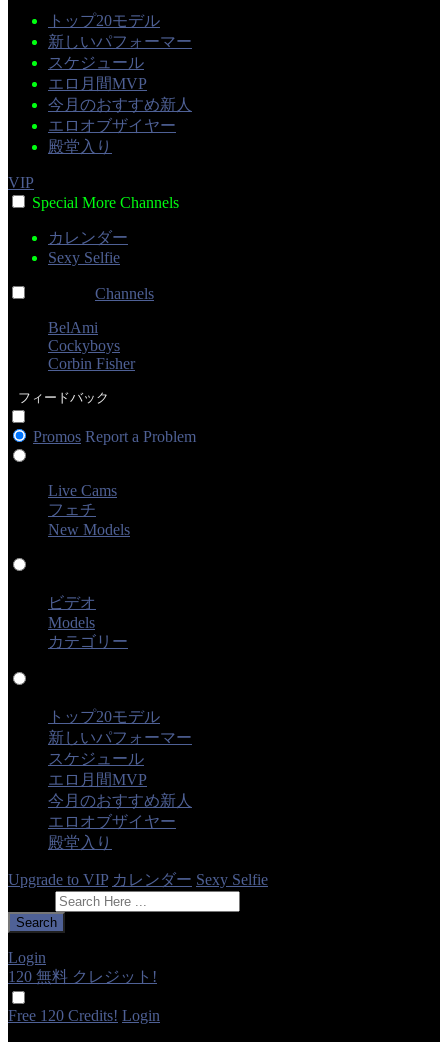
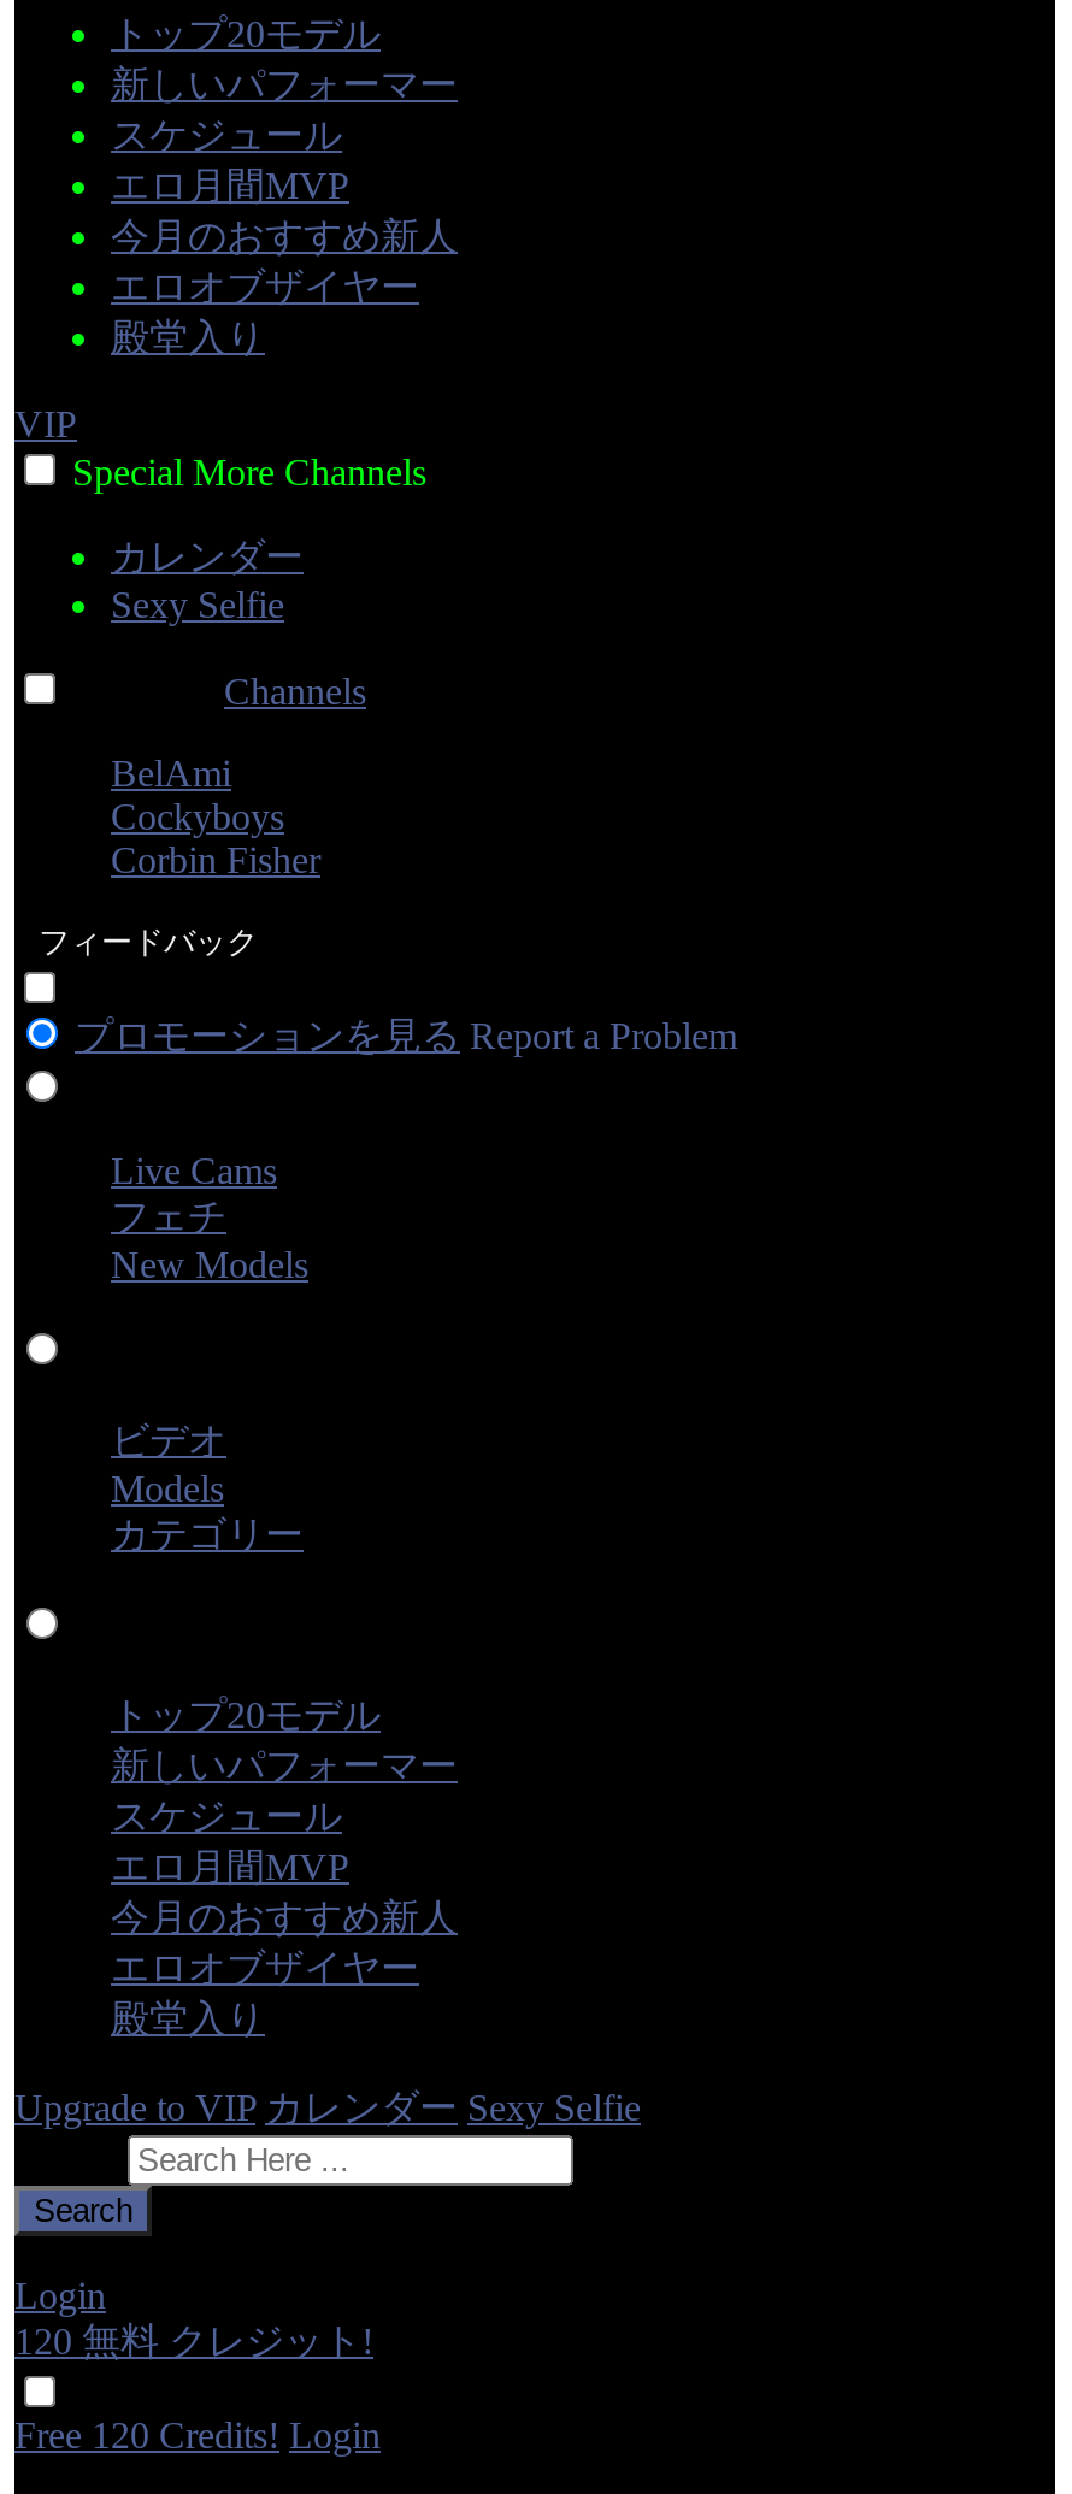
[33,428,196,445] Promos Report a Problem -> [75,1015,737,1056] プロモーションを見る Report a Problem

